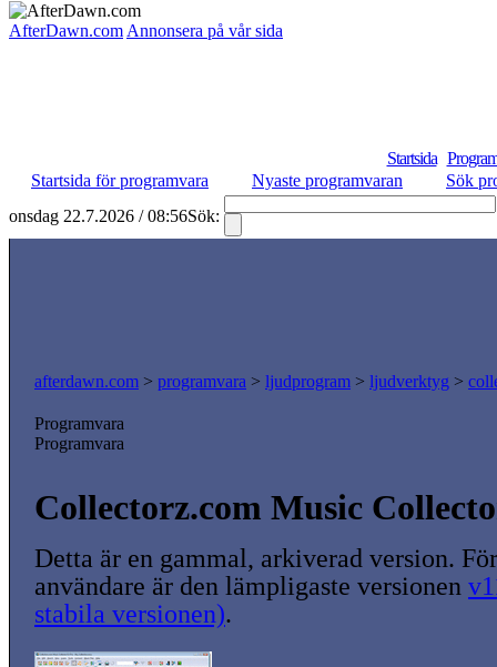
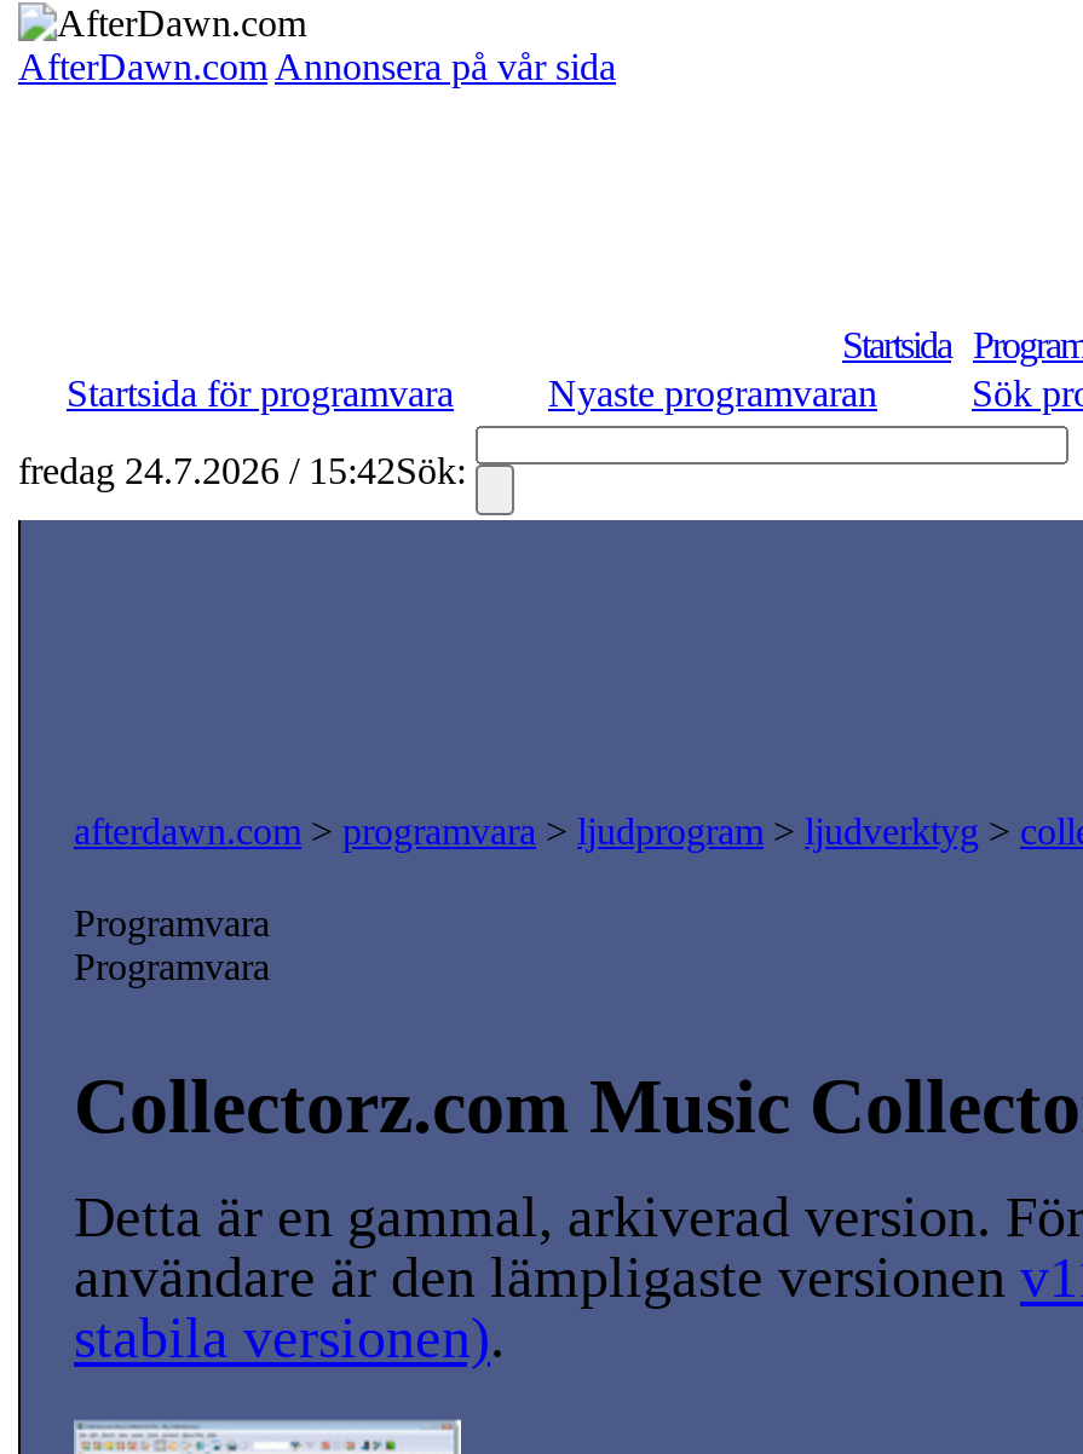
[9,206,224,225] onsdag 22.7.2026 / 08:56Sök: -> [18,450,476,491] fredag 24.7.2026 / 15:42Sök:

